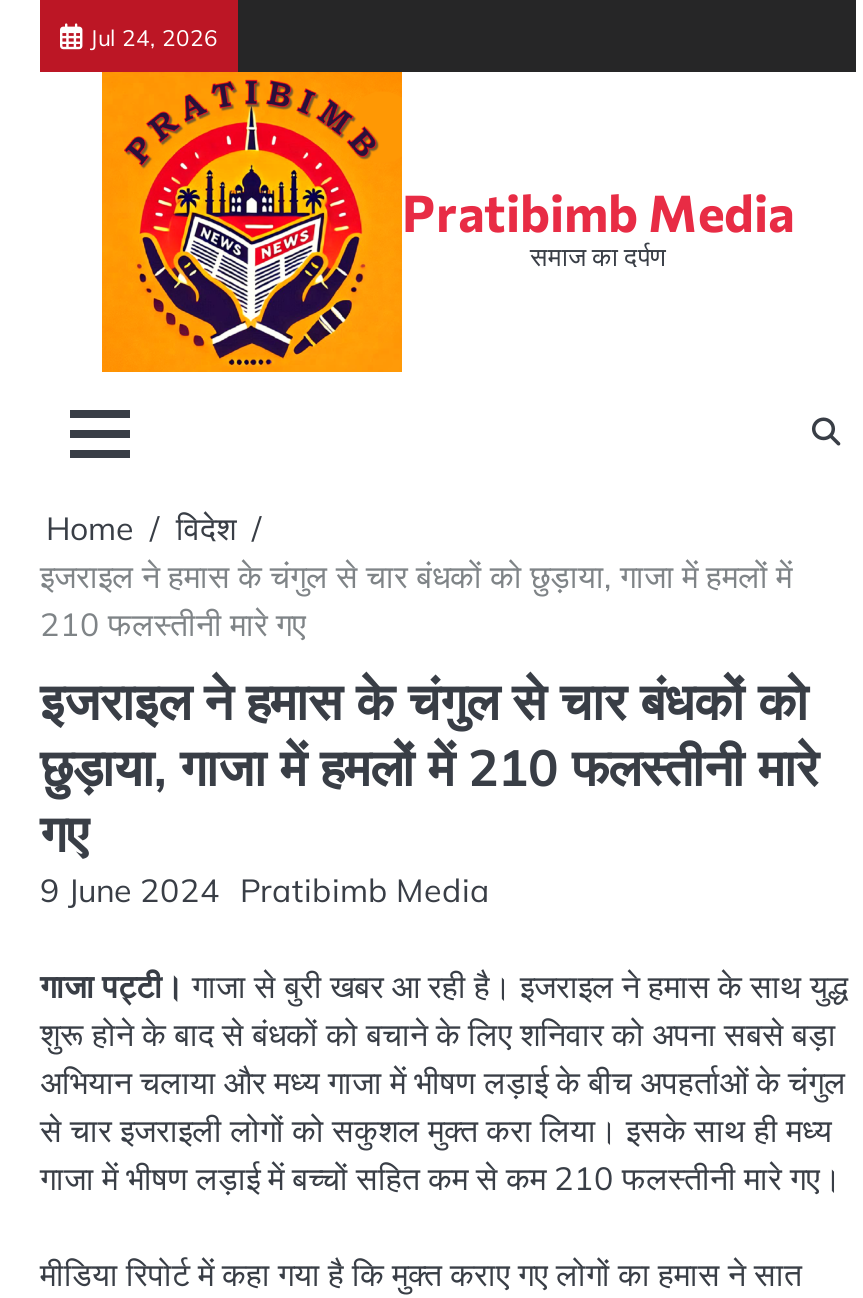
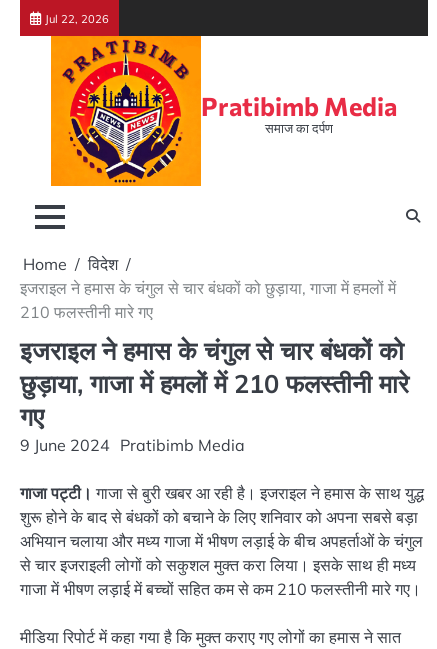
[90,24,218,52] Jul 24, 2026 -> [45,12,109,26] Jul 22, 2026

